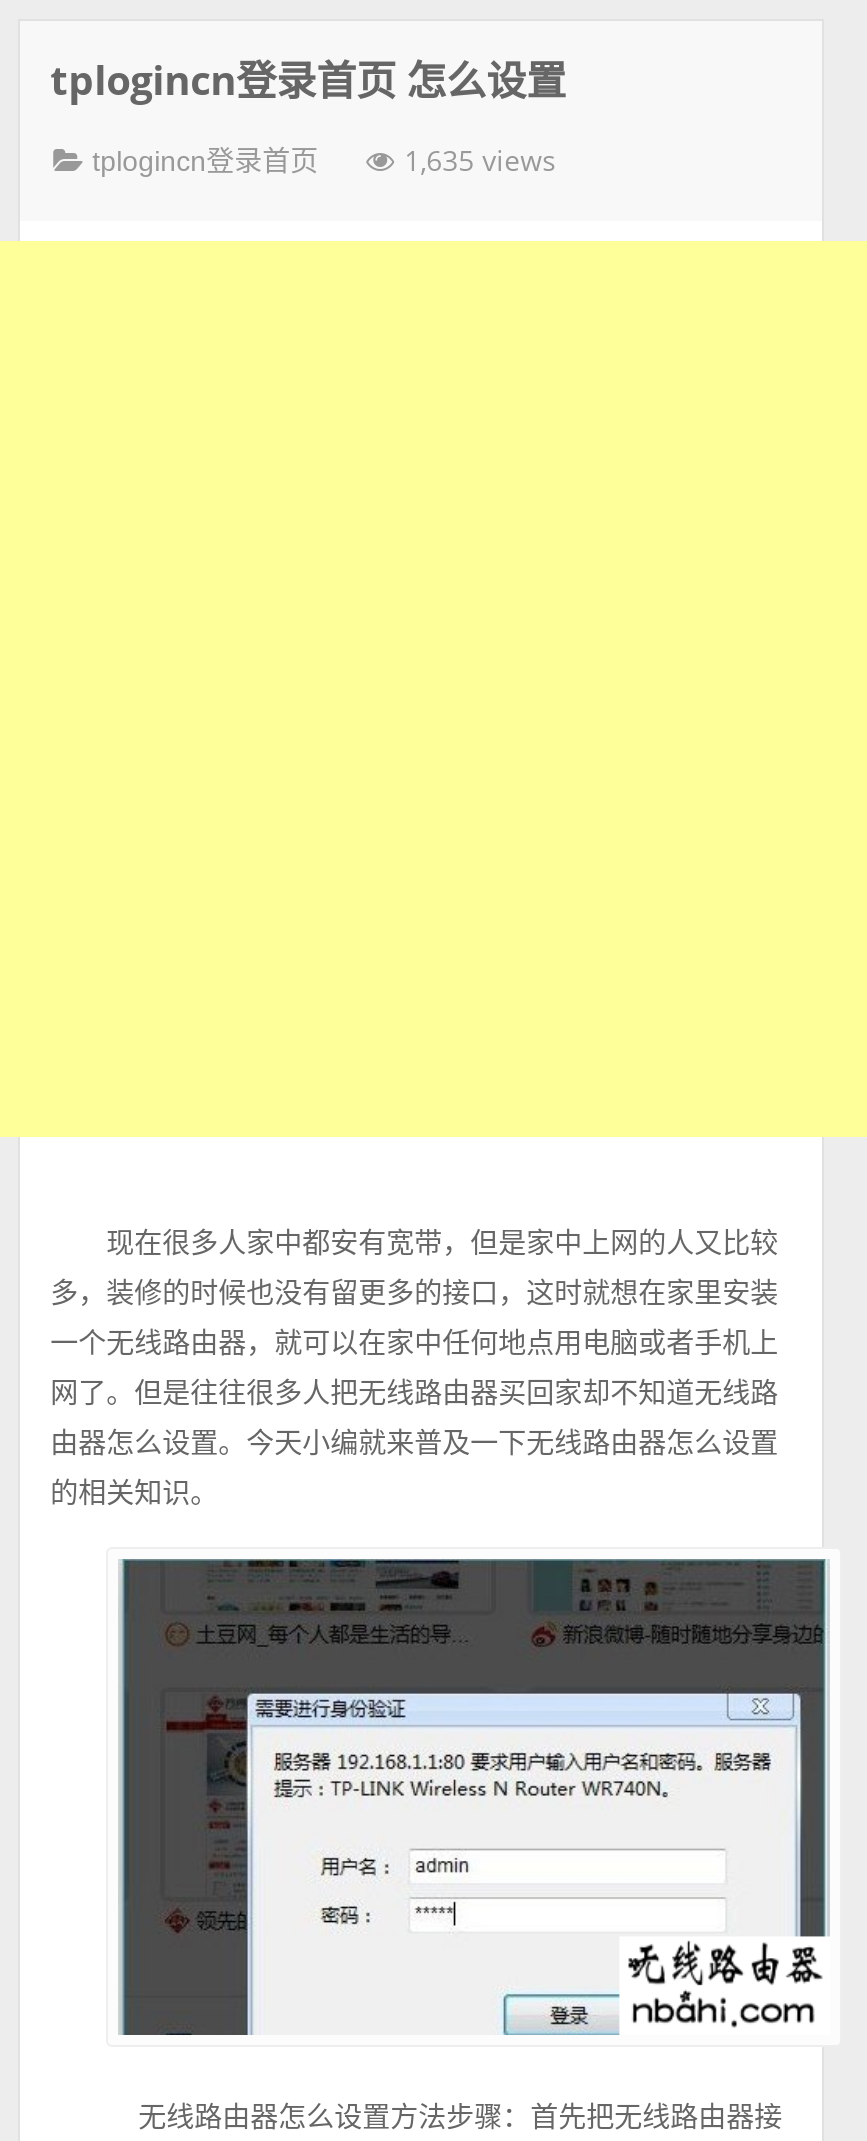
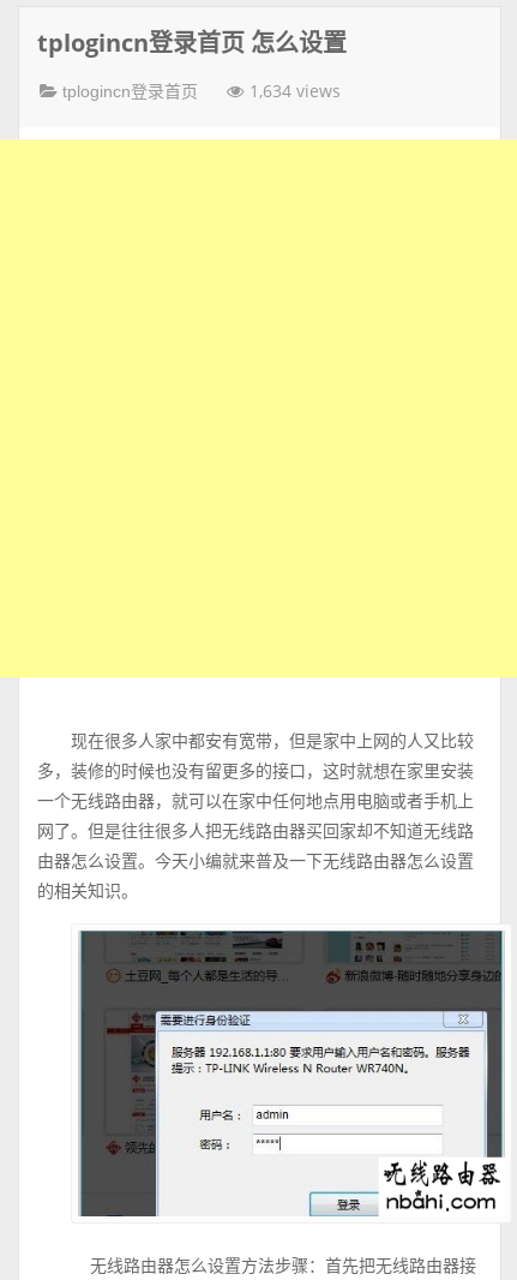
[404,141,556,179] 1,635 views -> [250,79,341,102] 1,634 views

